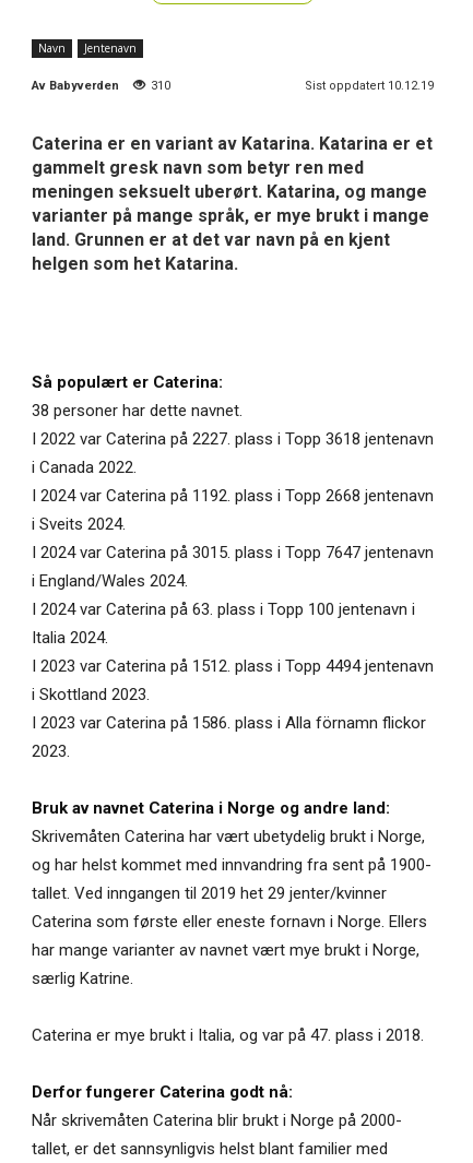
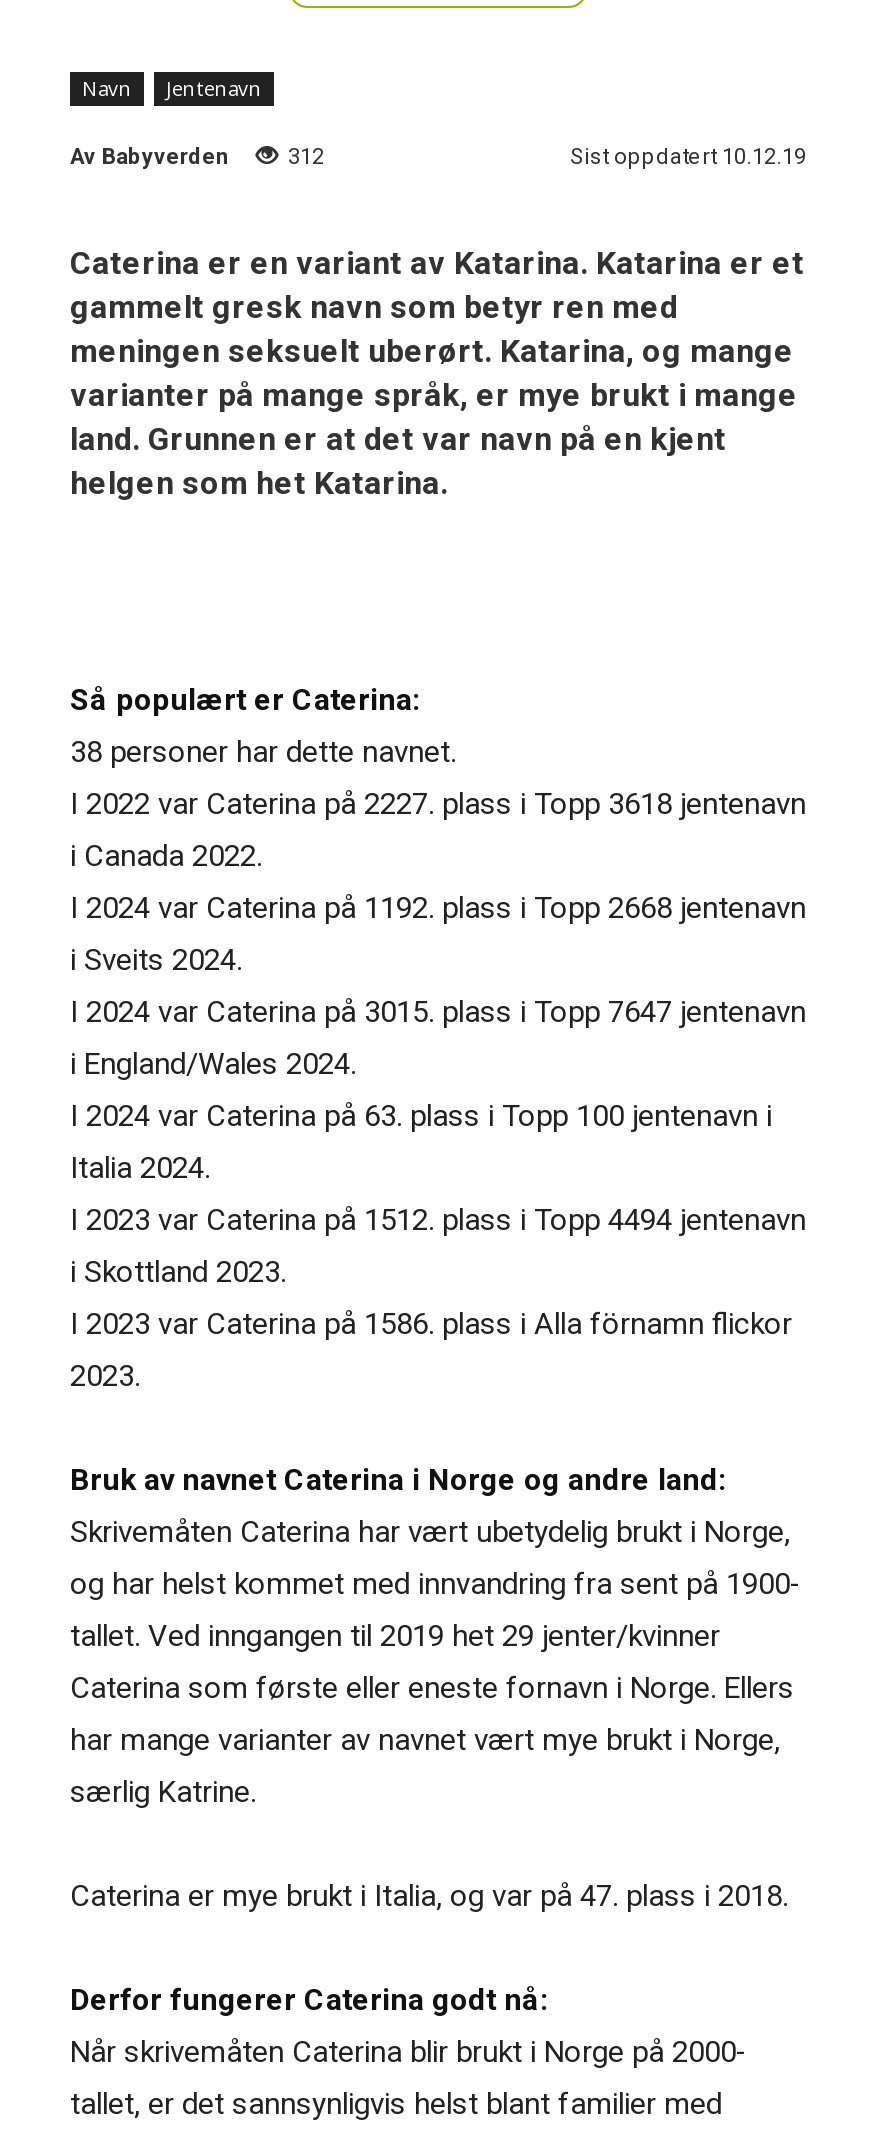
[151,78,170,92] 310 -> [288,143,324,169] 312

